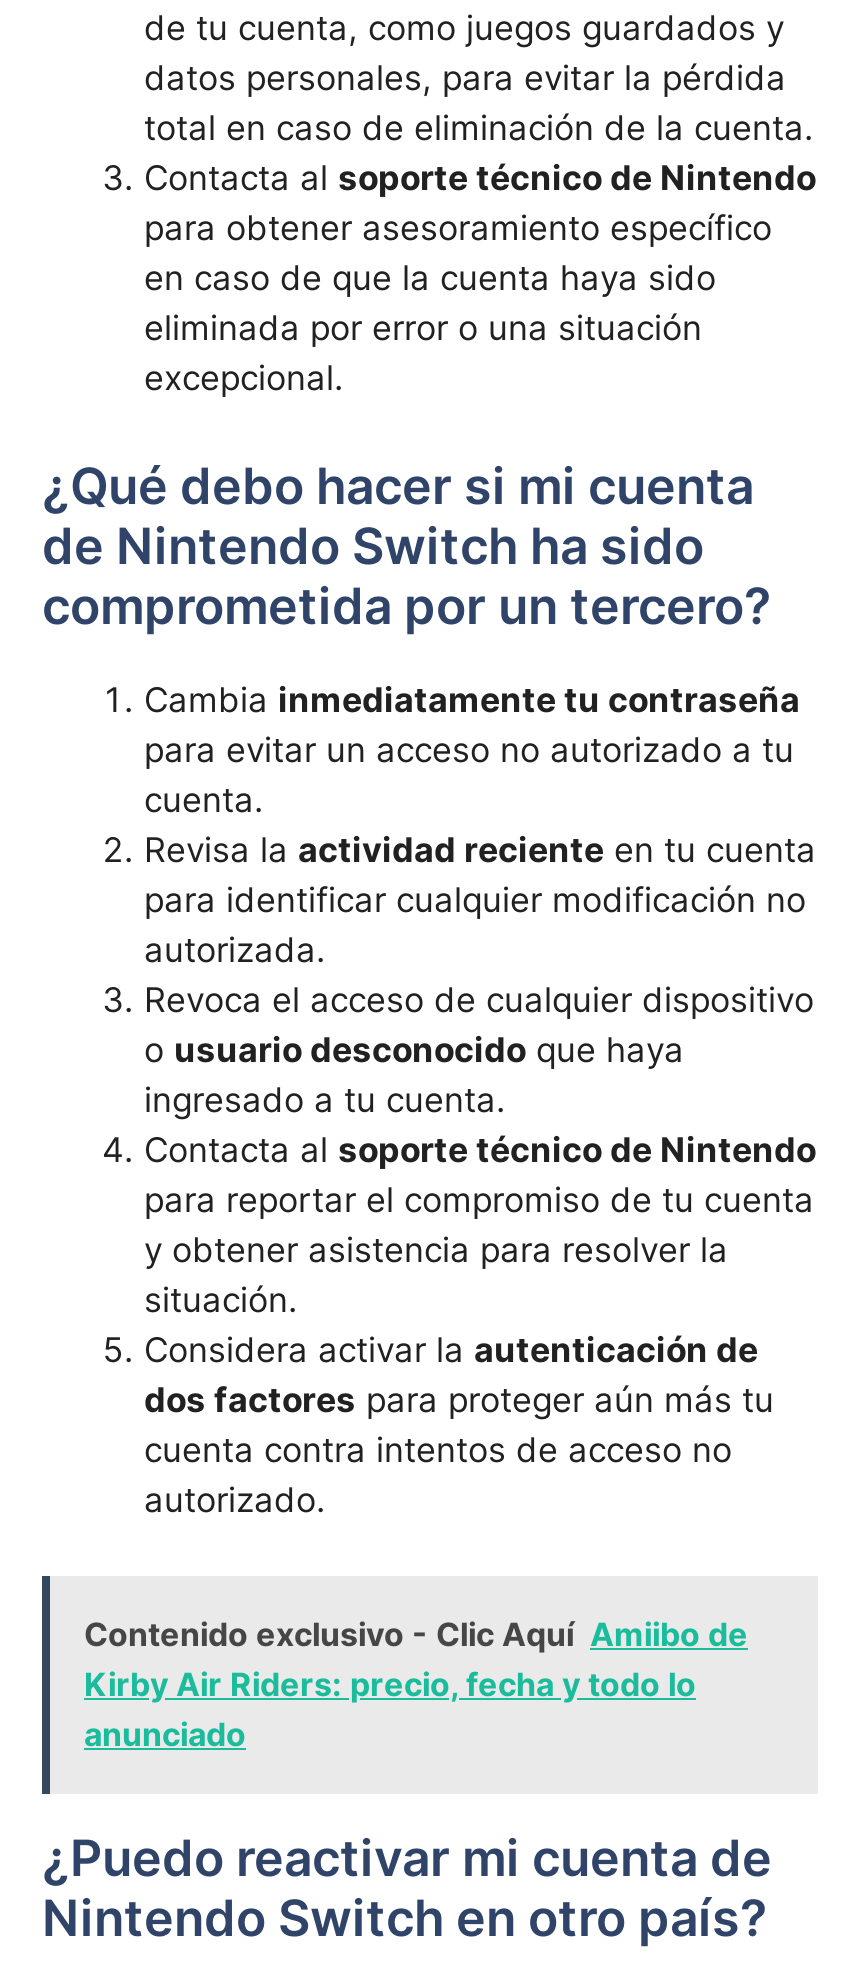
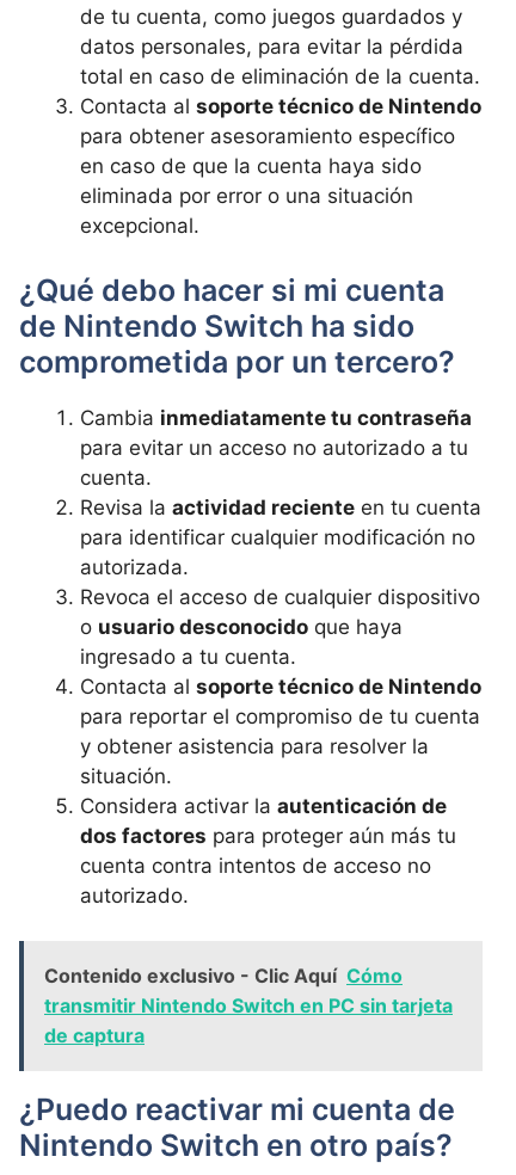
[84,1614,748,1754] Contenido exclusivo - Clic Aquí Amiibo de | Kirby Air Riders: precio, fecha y todo lo | anunciado -> [44,964,453,1047] Contenido exclusivo - Clic Aquí Cómo | transmitir Nintendo Switch en PC sin tarjeta | de captura

